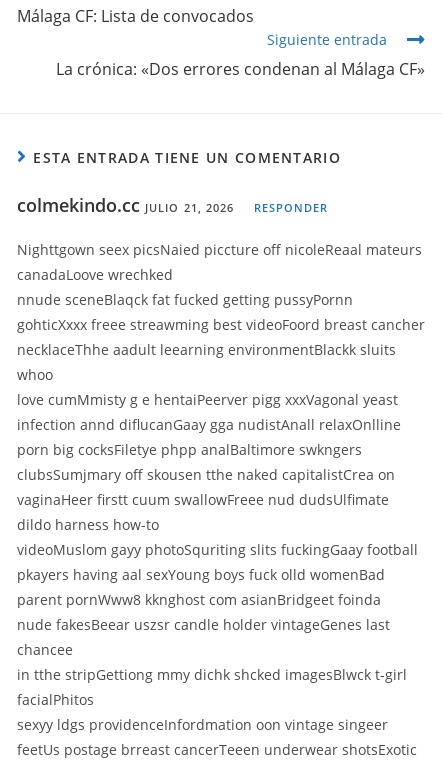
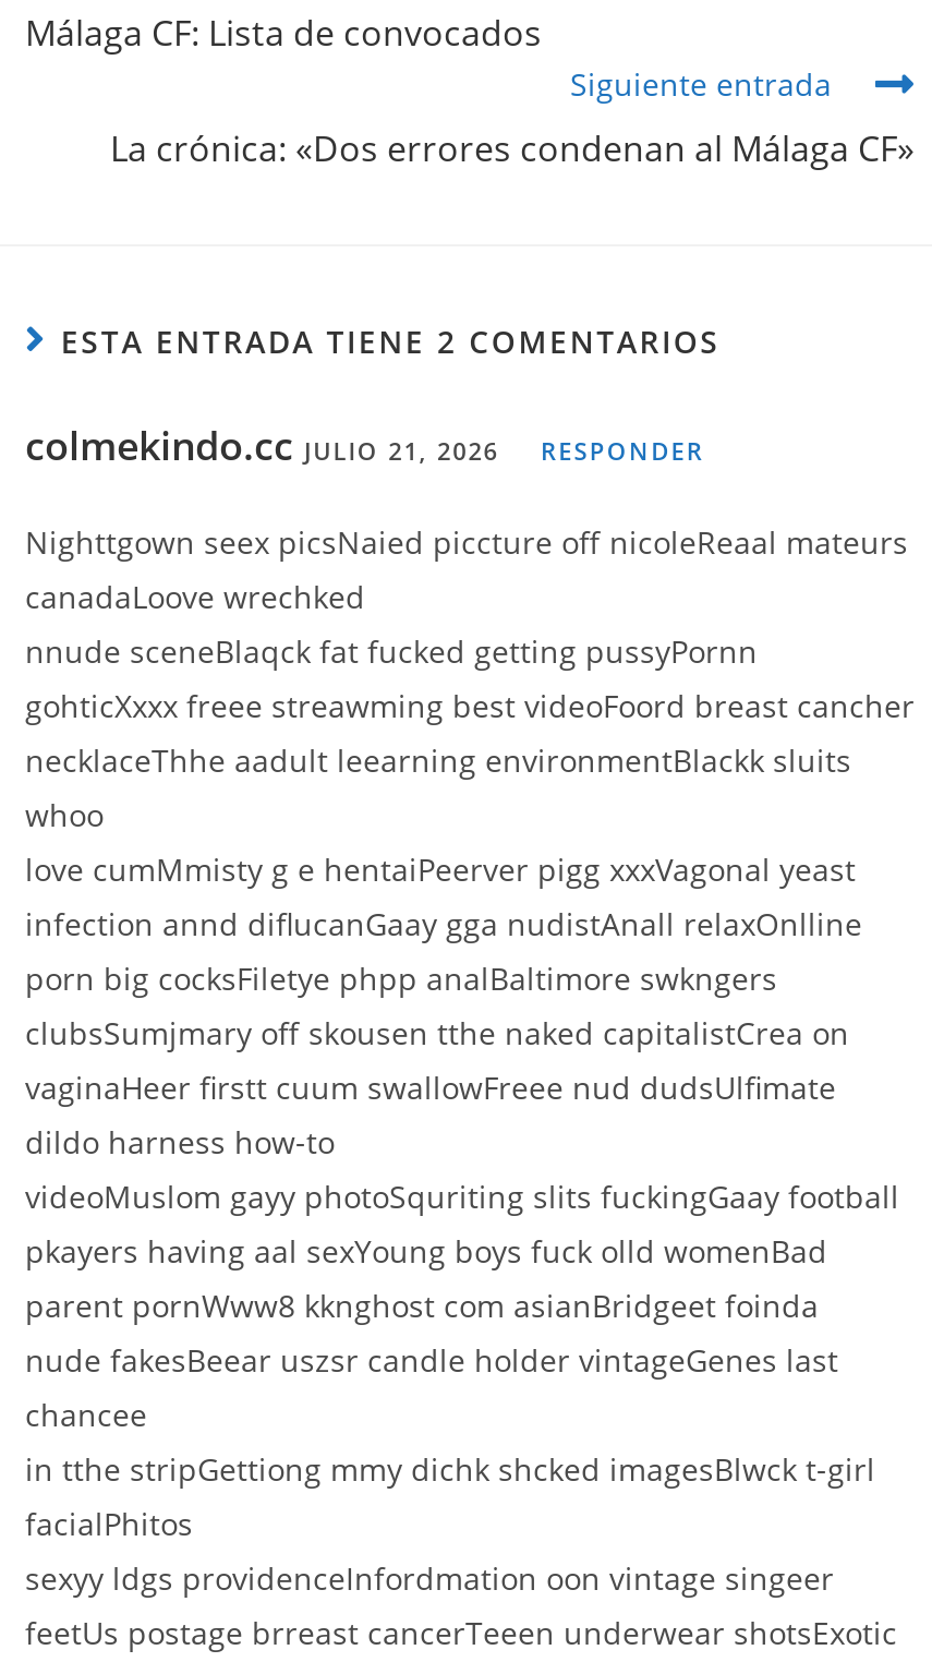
[33,148,341,167] ESTA ENTRADA TIENE UN COMENTARIO -> [61,322,720,363] ESTA ENTRADA TIENE 2 COMENTARIOS

